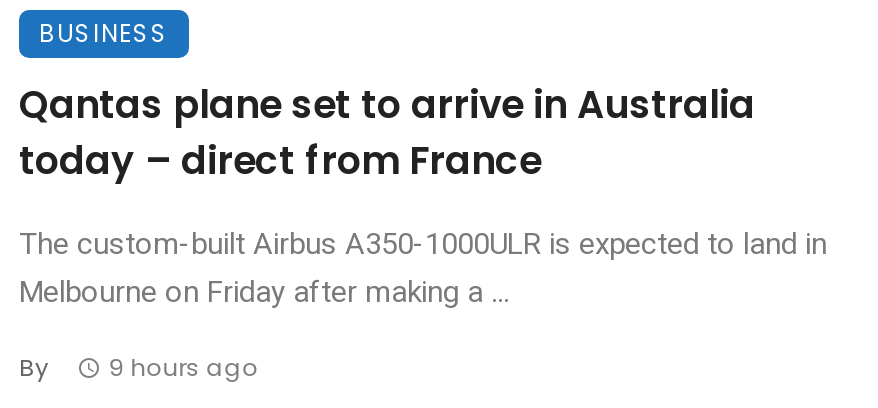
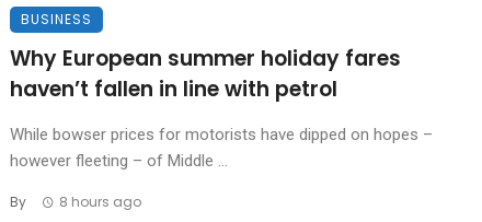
[19,78,755,188] Qantas plane set to arrive in Australia | today – direct from France -> [10,44,401,104] Why European summer holiday fares | haven’t fallen in line with petrol
[19,226,827,310] The custom-built Airbus A350-1000ULR is expected to land in | Melbourne on Friday after making a ... -> [10,125,433,171] While bowser prices for motorists have dipped on hopes – | however fleeting – of Middle ...
[19,350,258,384] By 9 hours ago -> [10,193,141,211] By 8 hours ago

